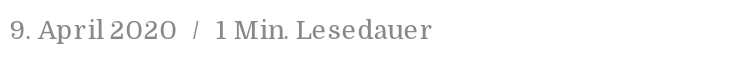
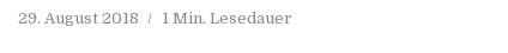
[10,15,434,45] 9. April 2020 1 Min. Lesedauer -> [18,9,292,27] 29. August 2018 1 Min. Lesedauer

